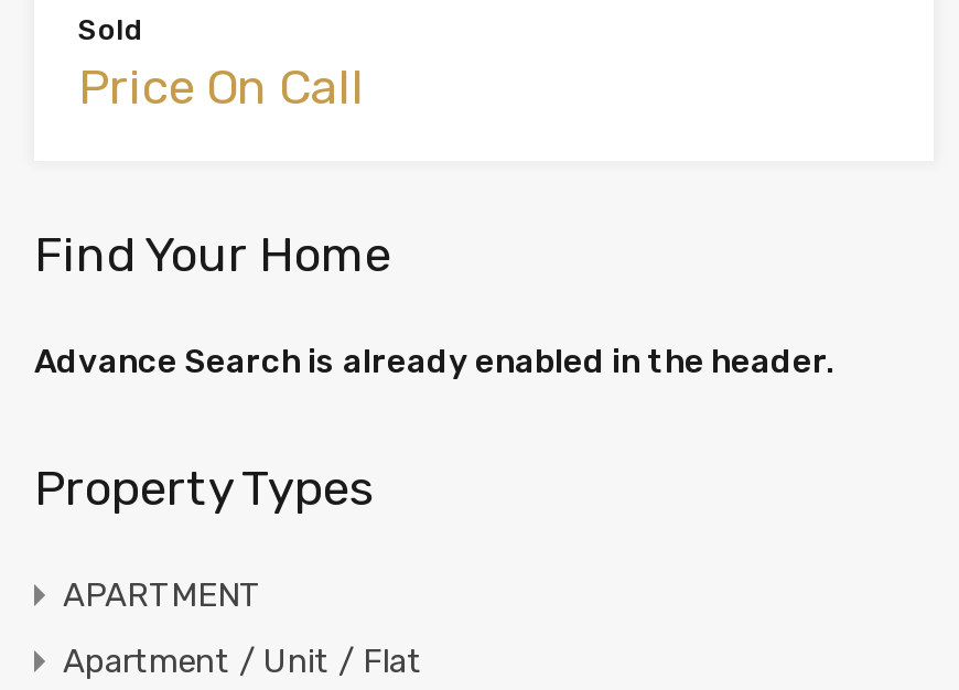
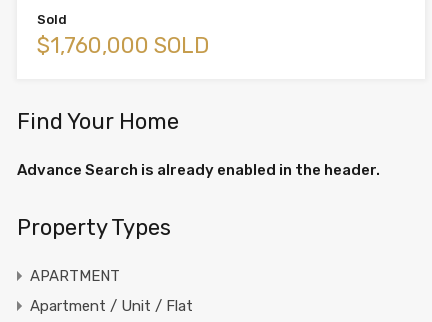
[78,57,365,116] Price On Call -> [37,32,209,59] $1,760,000 SOLD

